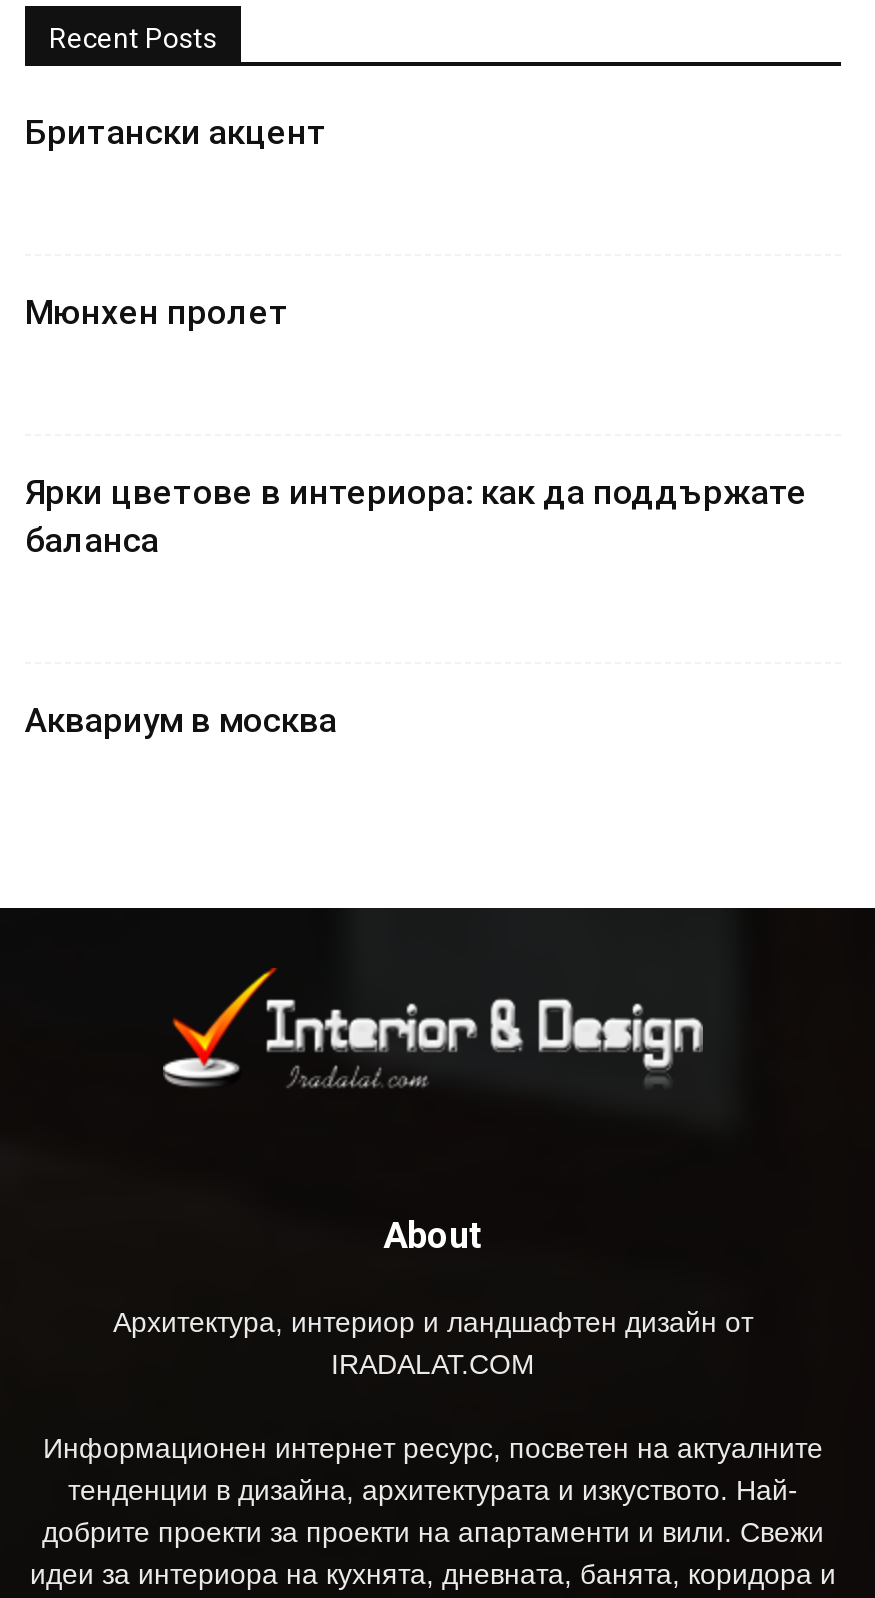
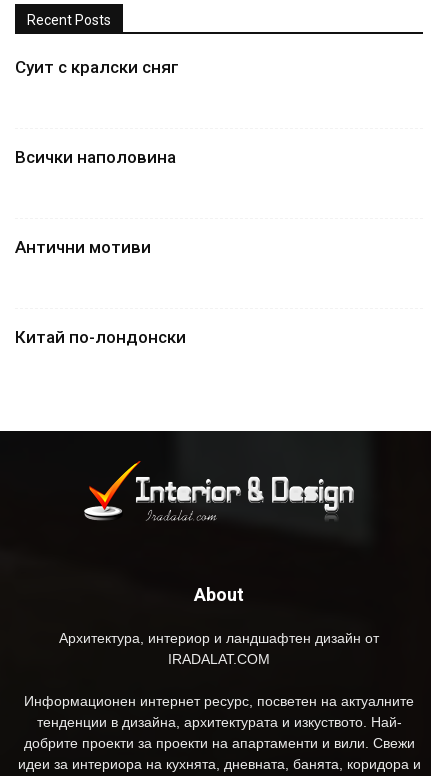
[25,112,327,152] Британски акцент -> [15,57,179,77] Суит с кралски сняг
[25,292,289,332] Мюнхен пролет -> [15,147,176,167] Всички наполовина
[25,472,807,560] Ярки цветове в интериора: как да поддържате | баланса -> [15,237,151,257] Антични мотиви
[25,700,337,740] Аквариум в москва -> [15,327,186,347] Китай по-лондонски

